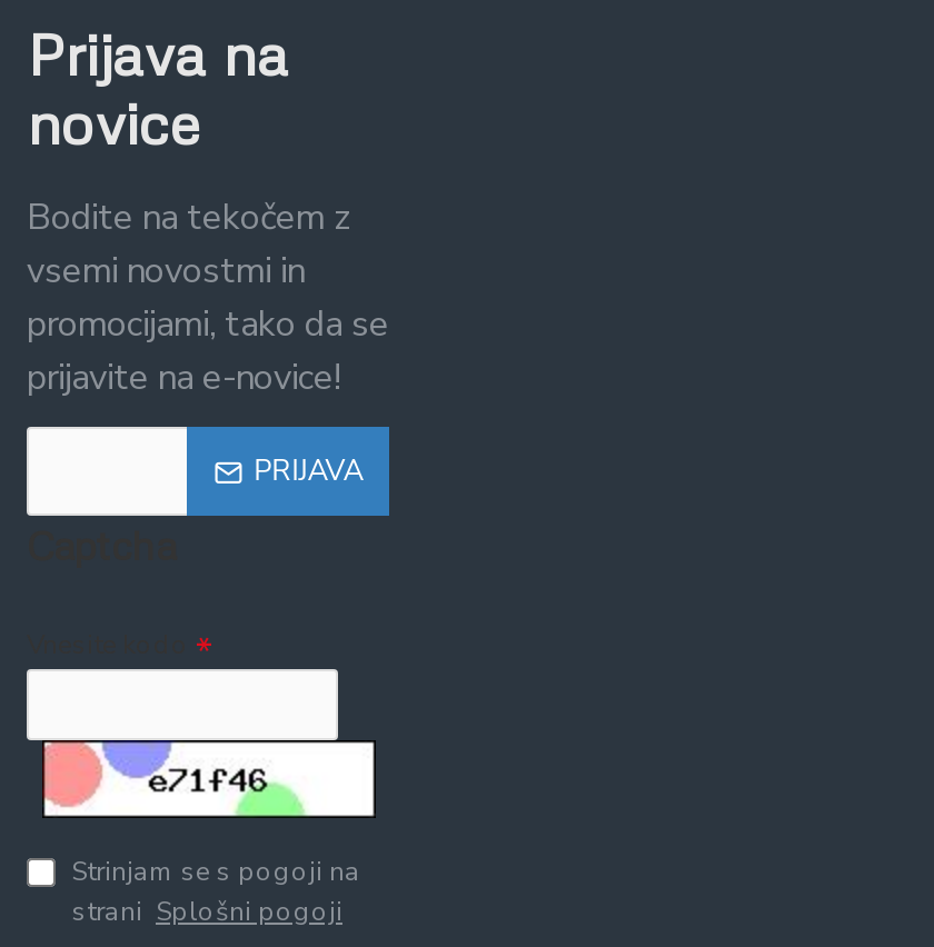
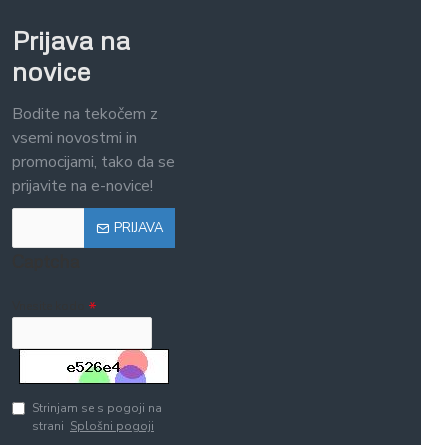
[42,740,329,818] [image] -> [19,349,149,384] [image]

